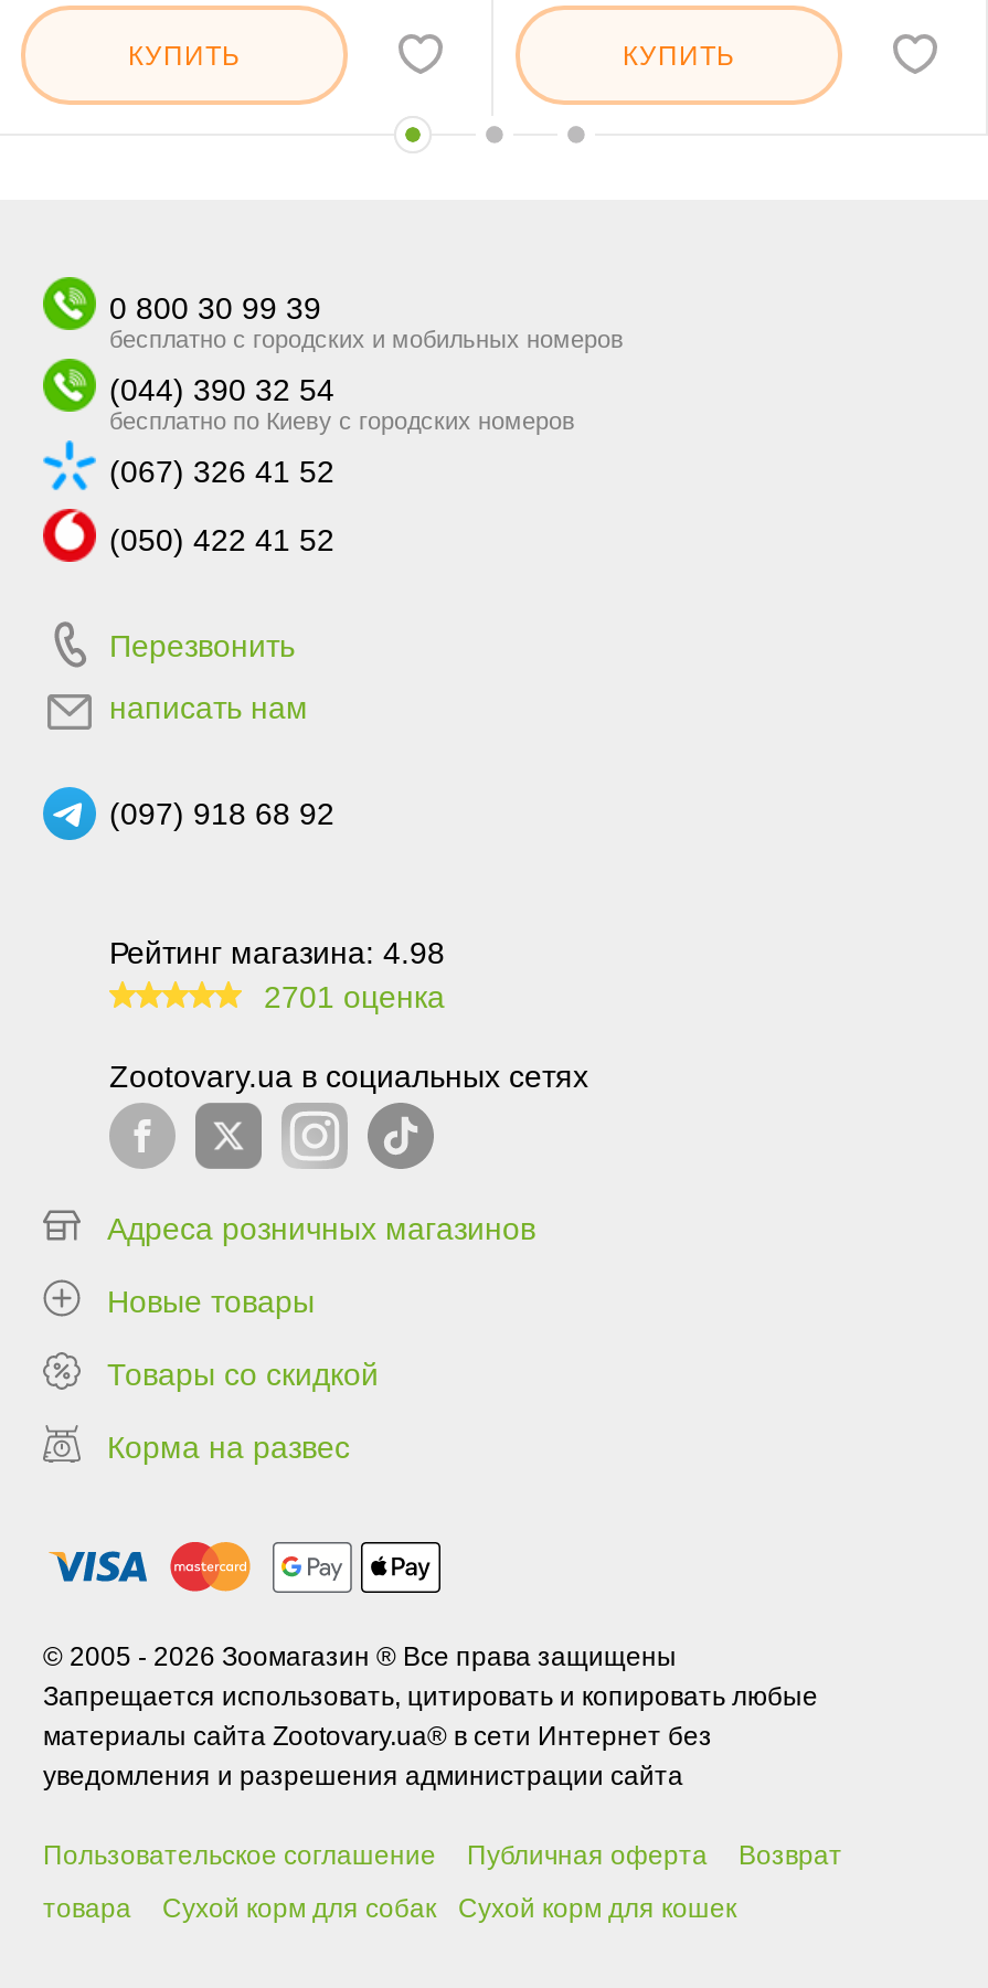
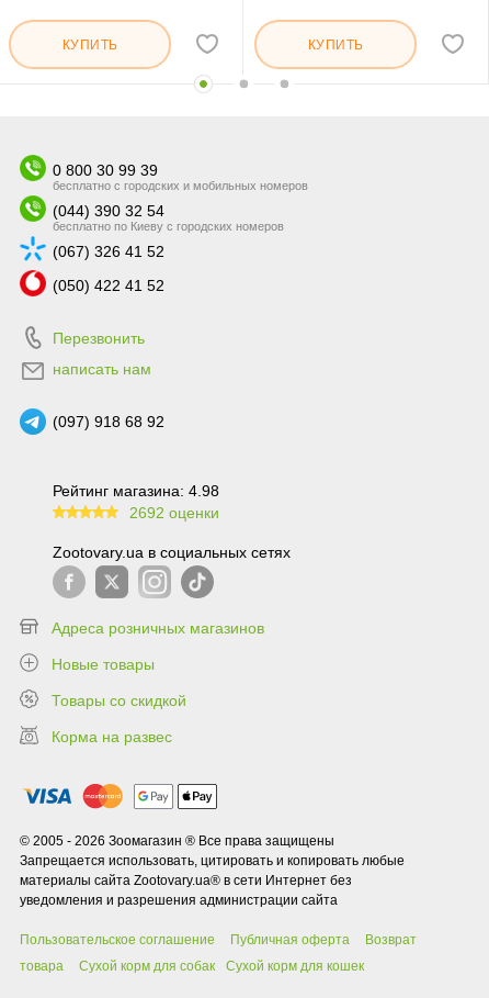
[264,979,445,1014] 2701 оценка -> [129,504,219,522] 2692 оценки

